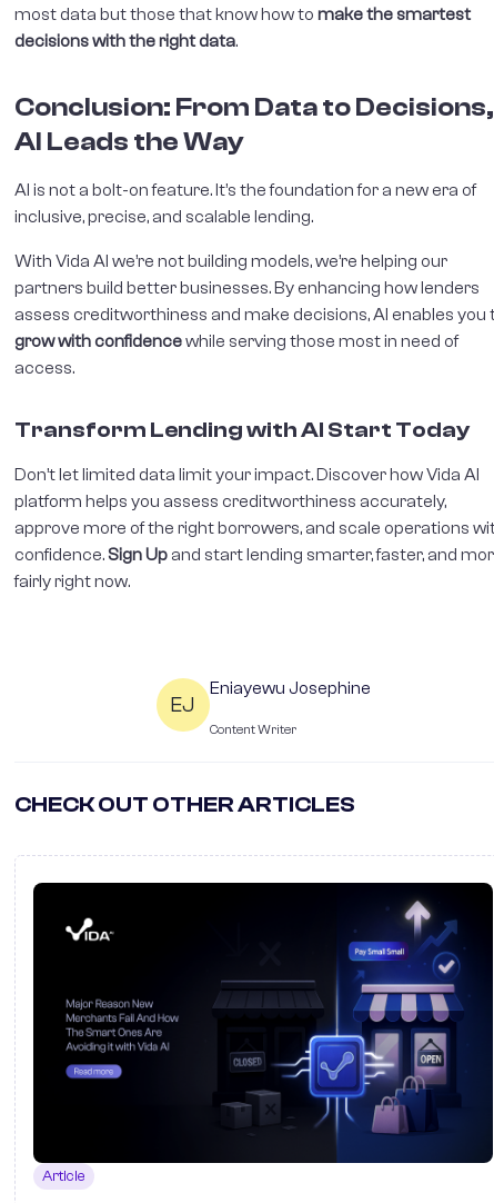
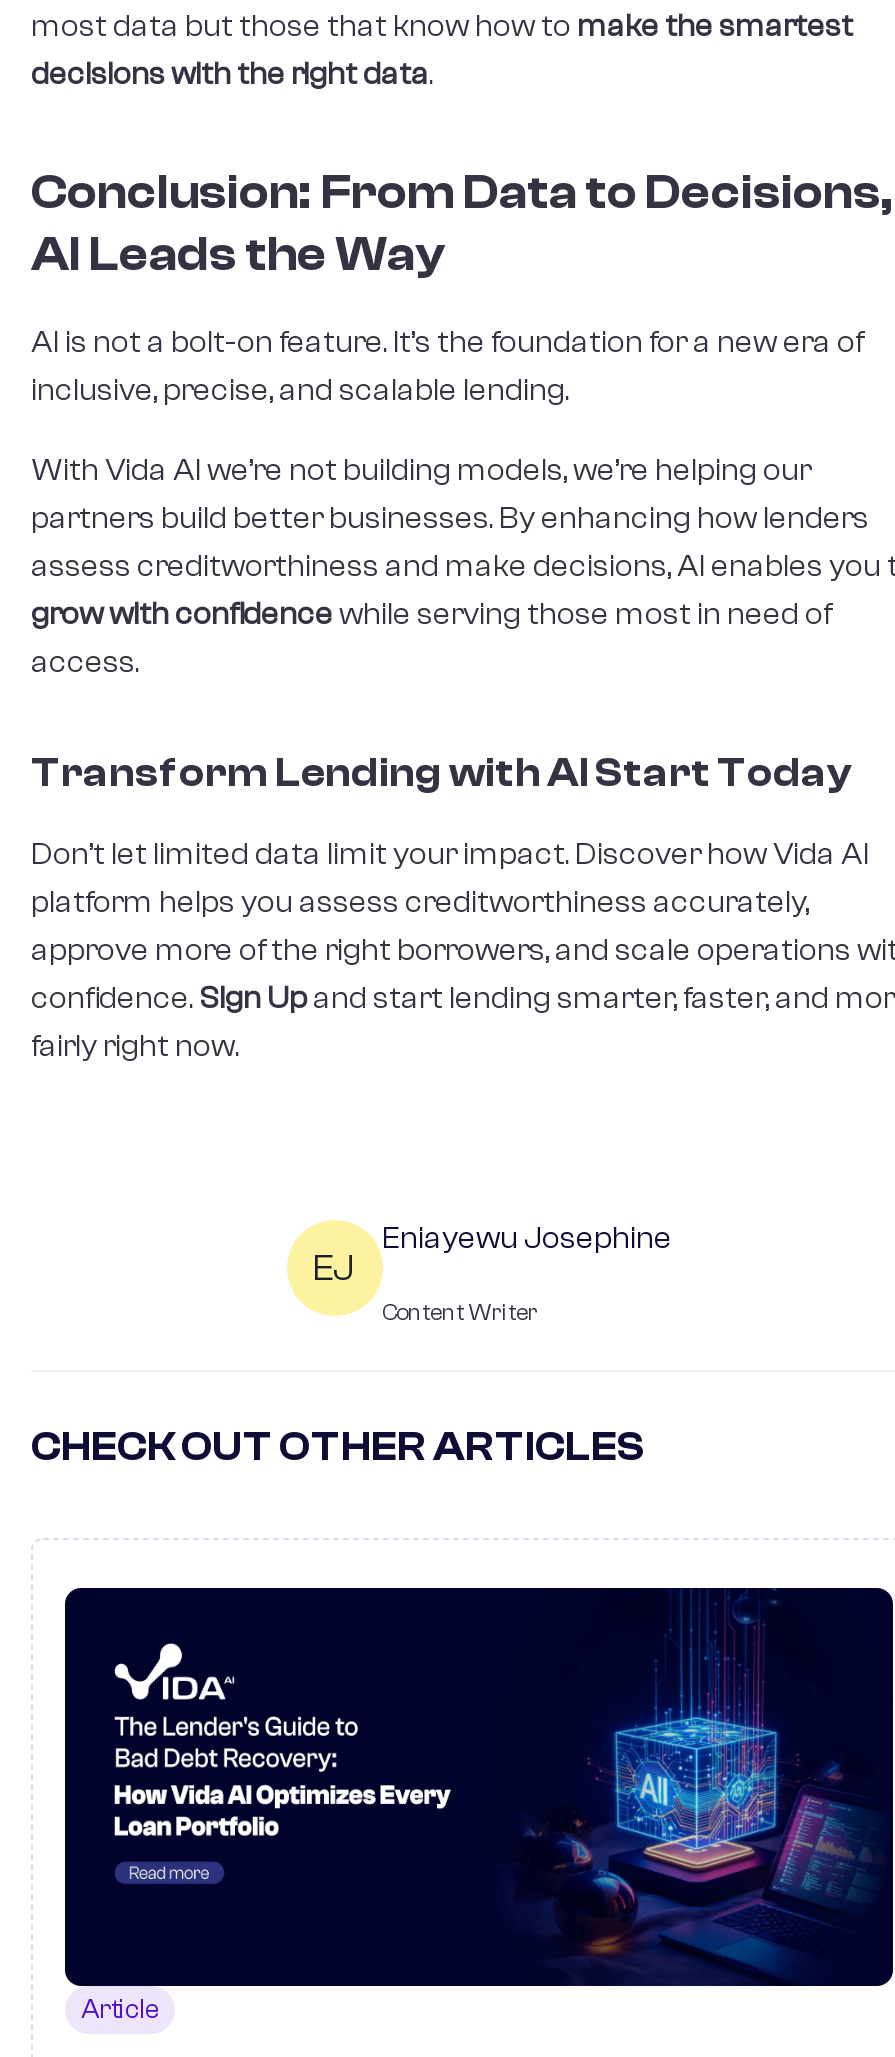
[36,883,491,1163] [image] -> [67,1588,889,1986] [image]

